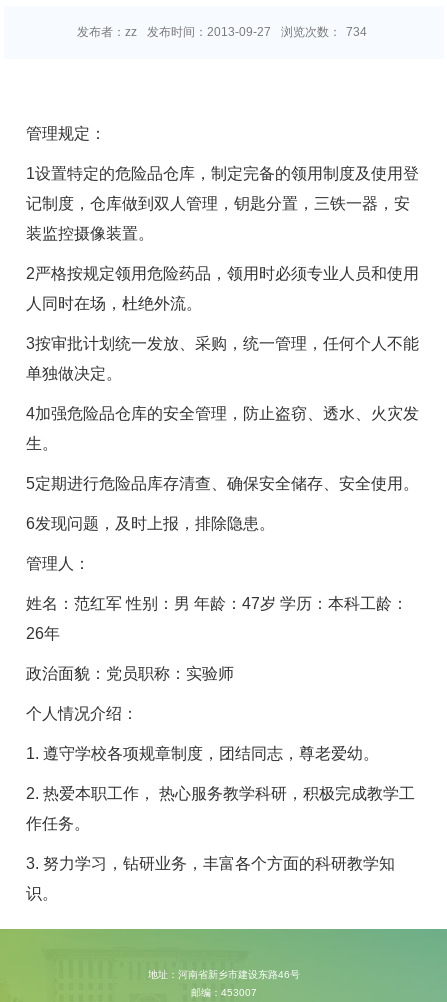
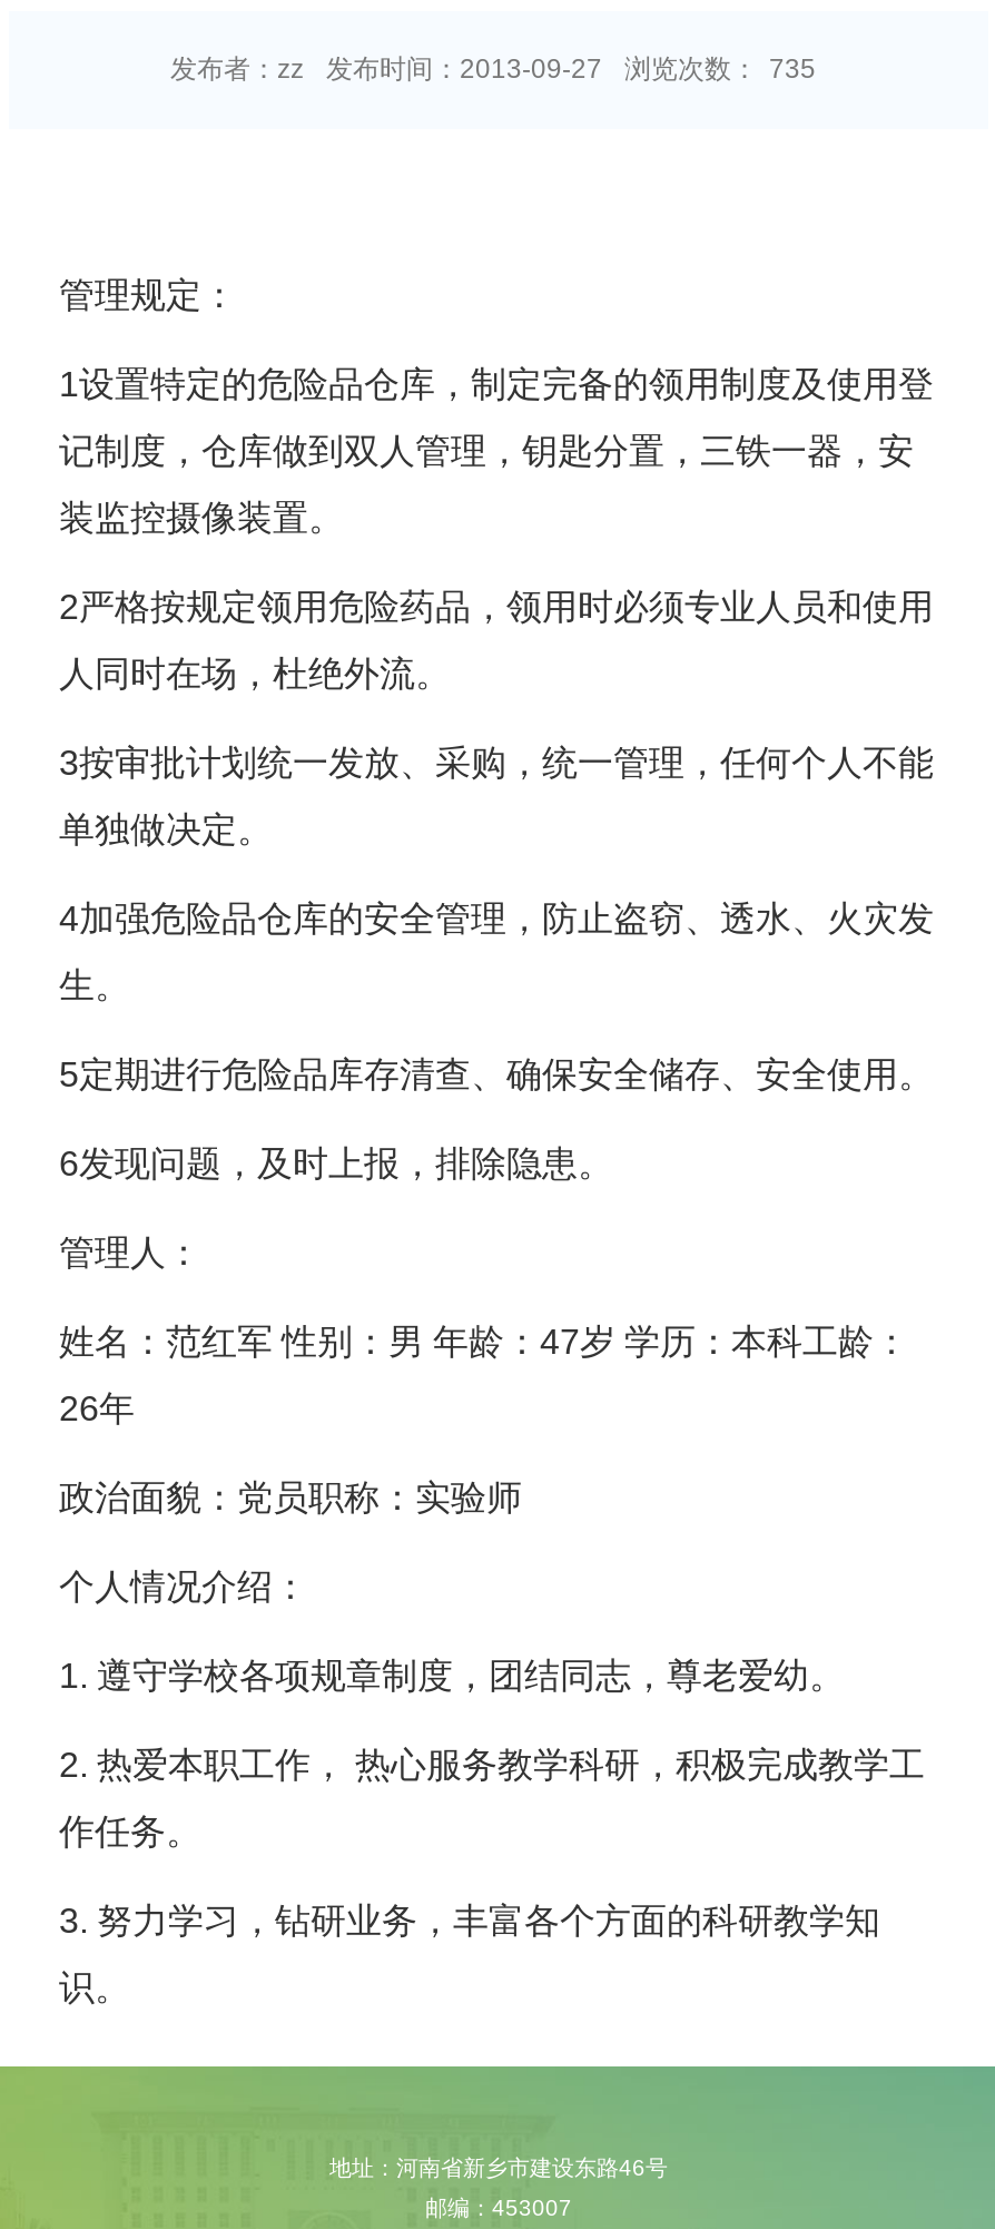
[76,25,366,39] 发布者：zz 发布时间：2013-09-27 浏览次数： 734 -> [170,53,816,84] 发布者：zz 发布时间：2013-09-27 浏览次数： 735

